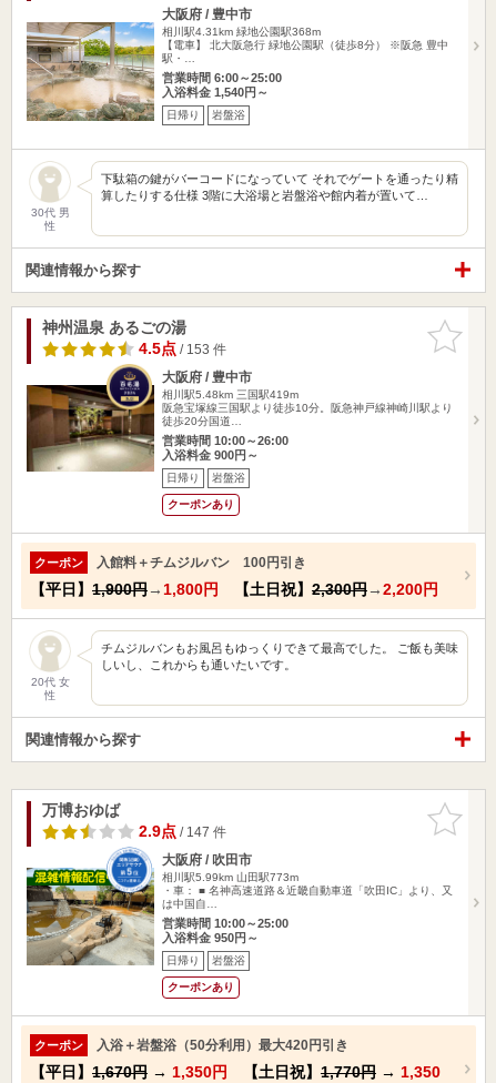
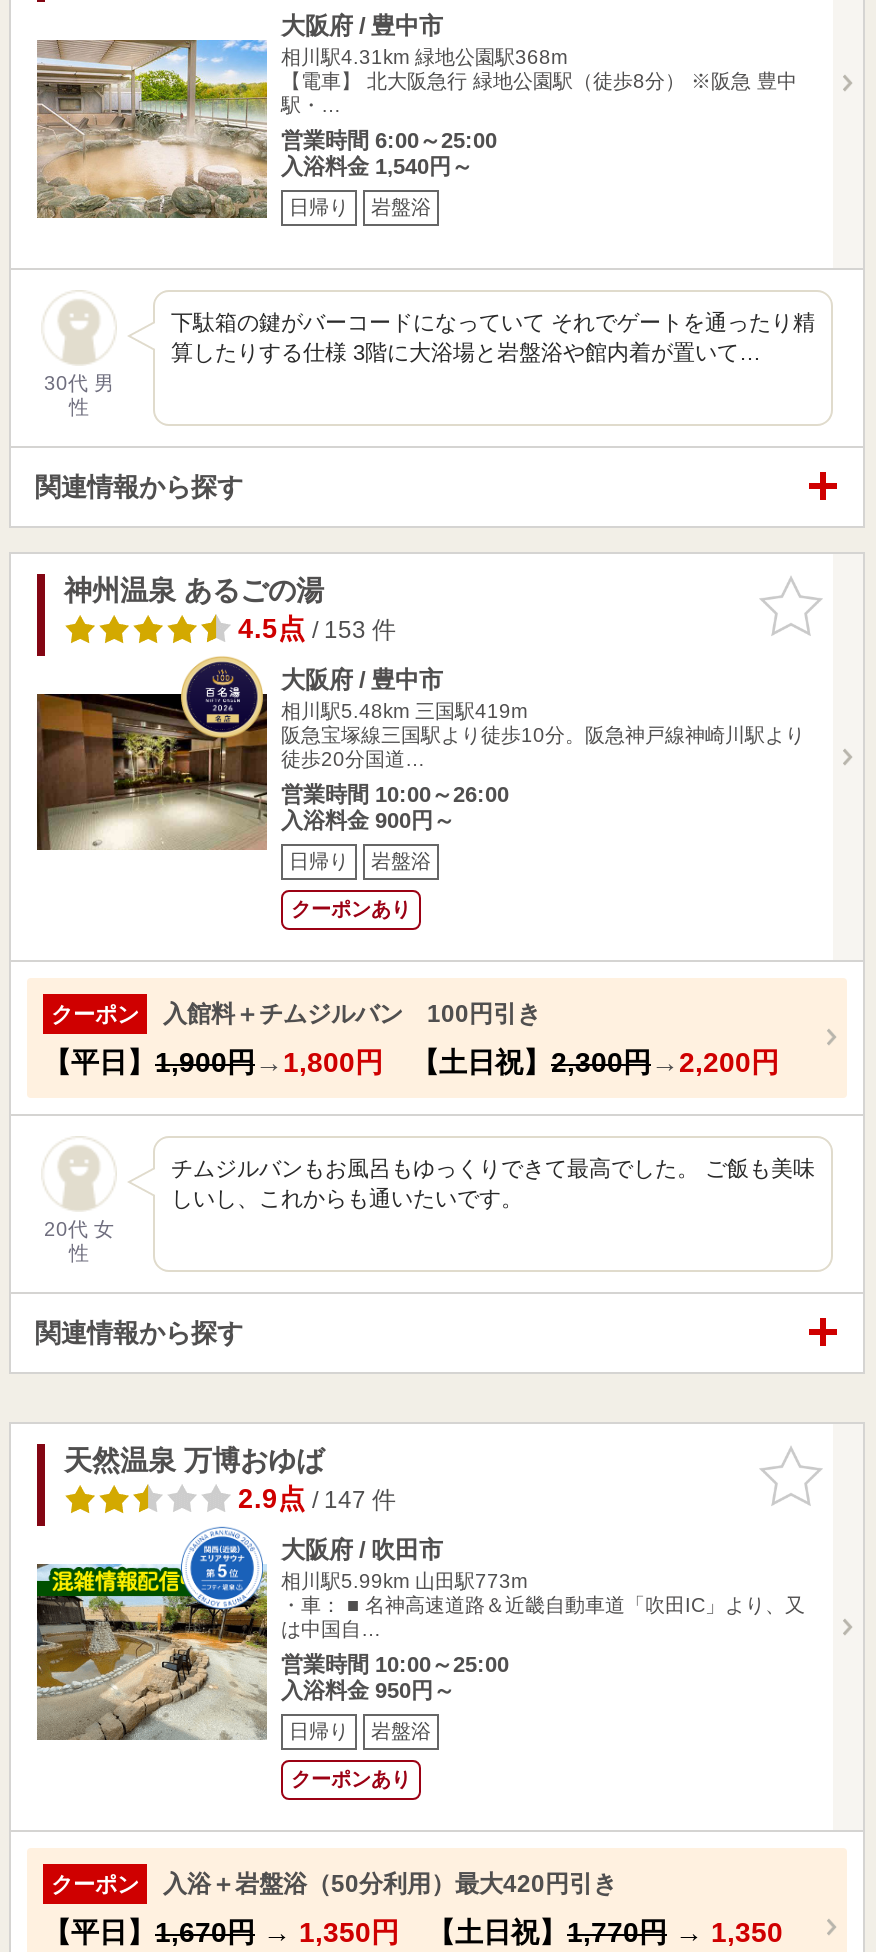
[42,801,119,819] 万博おゆば -> [64,1443,324,1475] 天然温泉 万博おゆば

